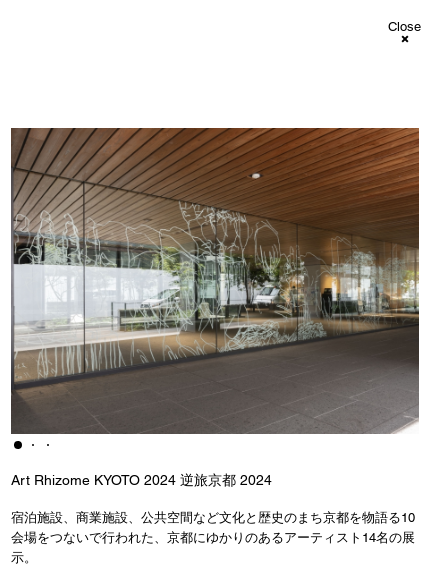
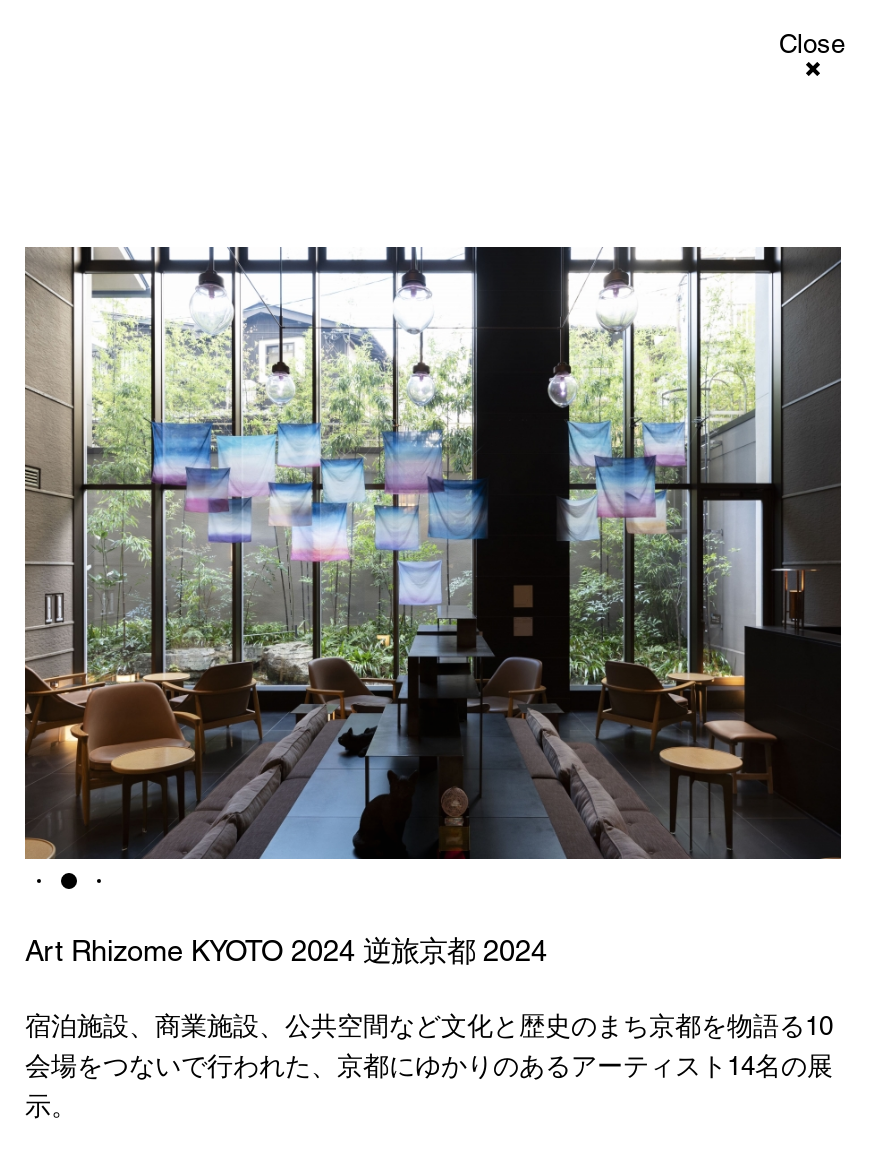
[10,127,420,450] [image] -> [25,245,843,891] [image]

